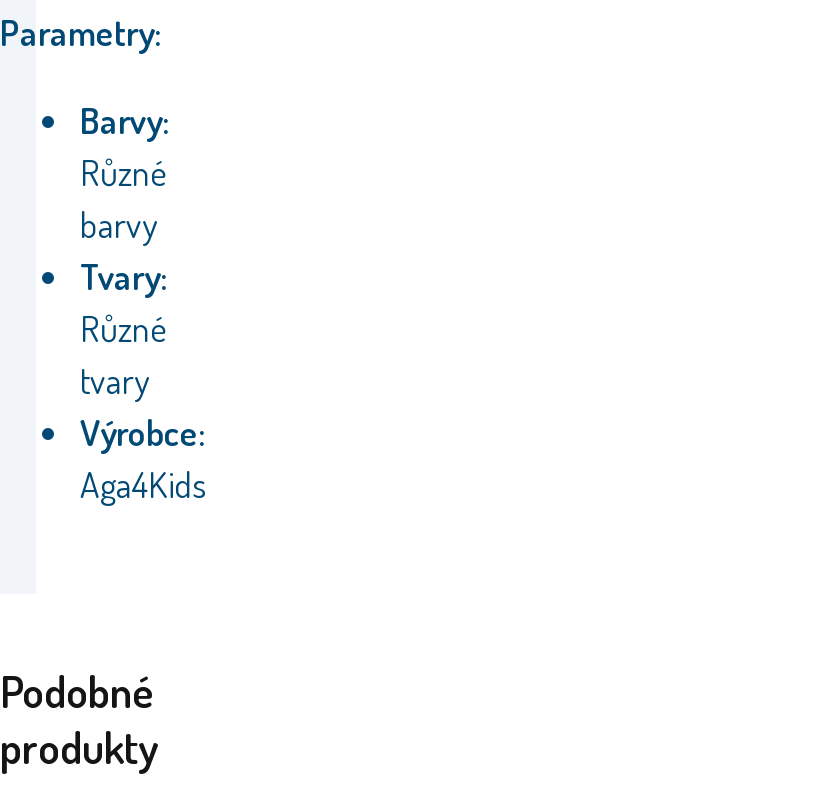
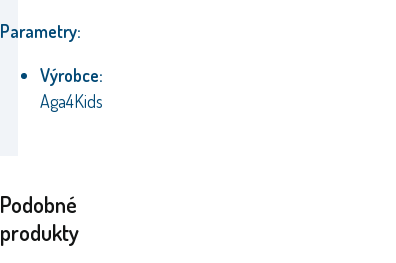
[80,98,170,402] Barvy: | Různé | barvy | Tvary: | Různé | tvary -> none

